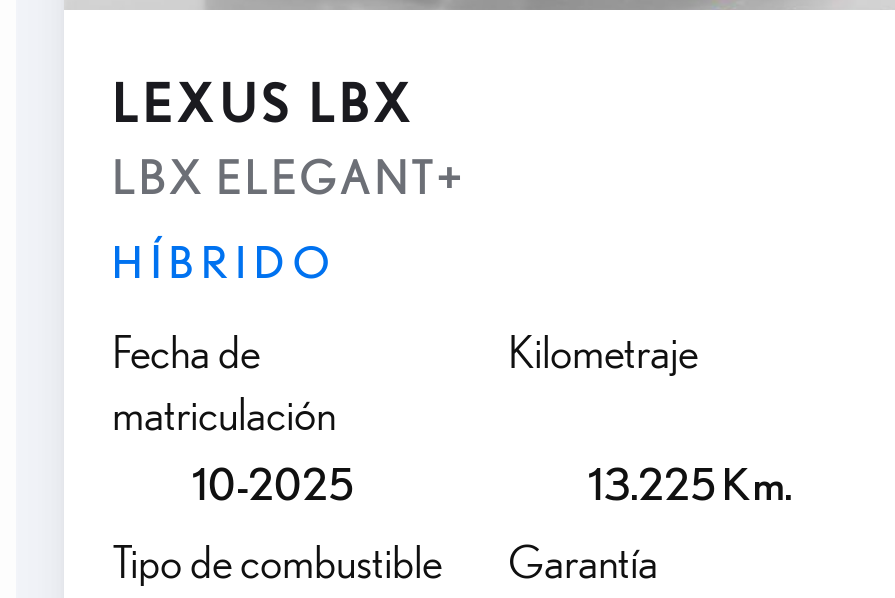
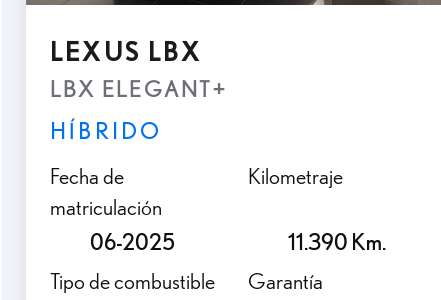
[192,457,354,511] 10-2025 -> [90,228,175,255] 06-2025
[588,457,792,511] 13.225 Km. -> [288,228,386,255] 11.390 Km.

